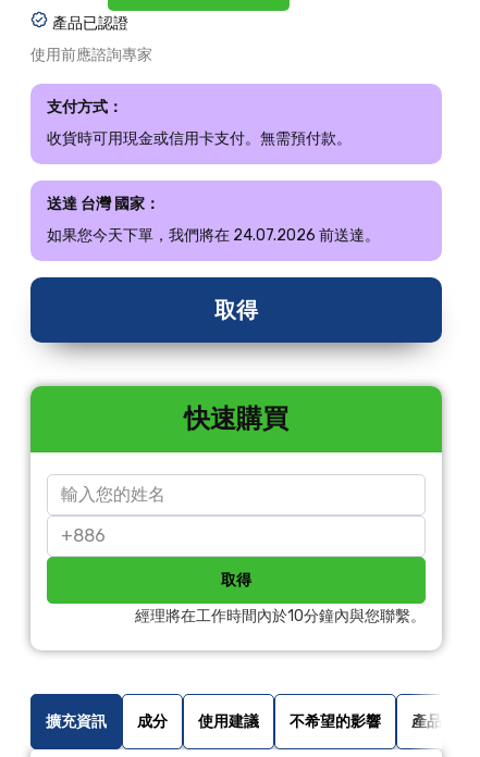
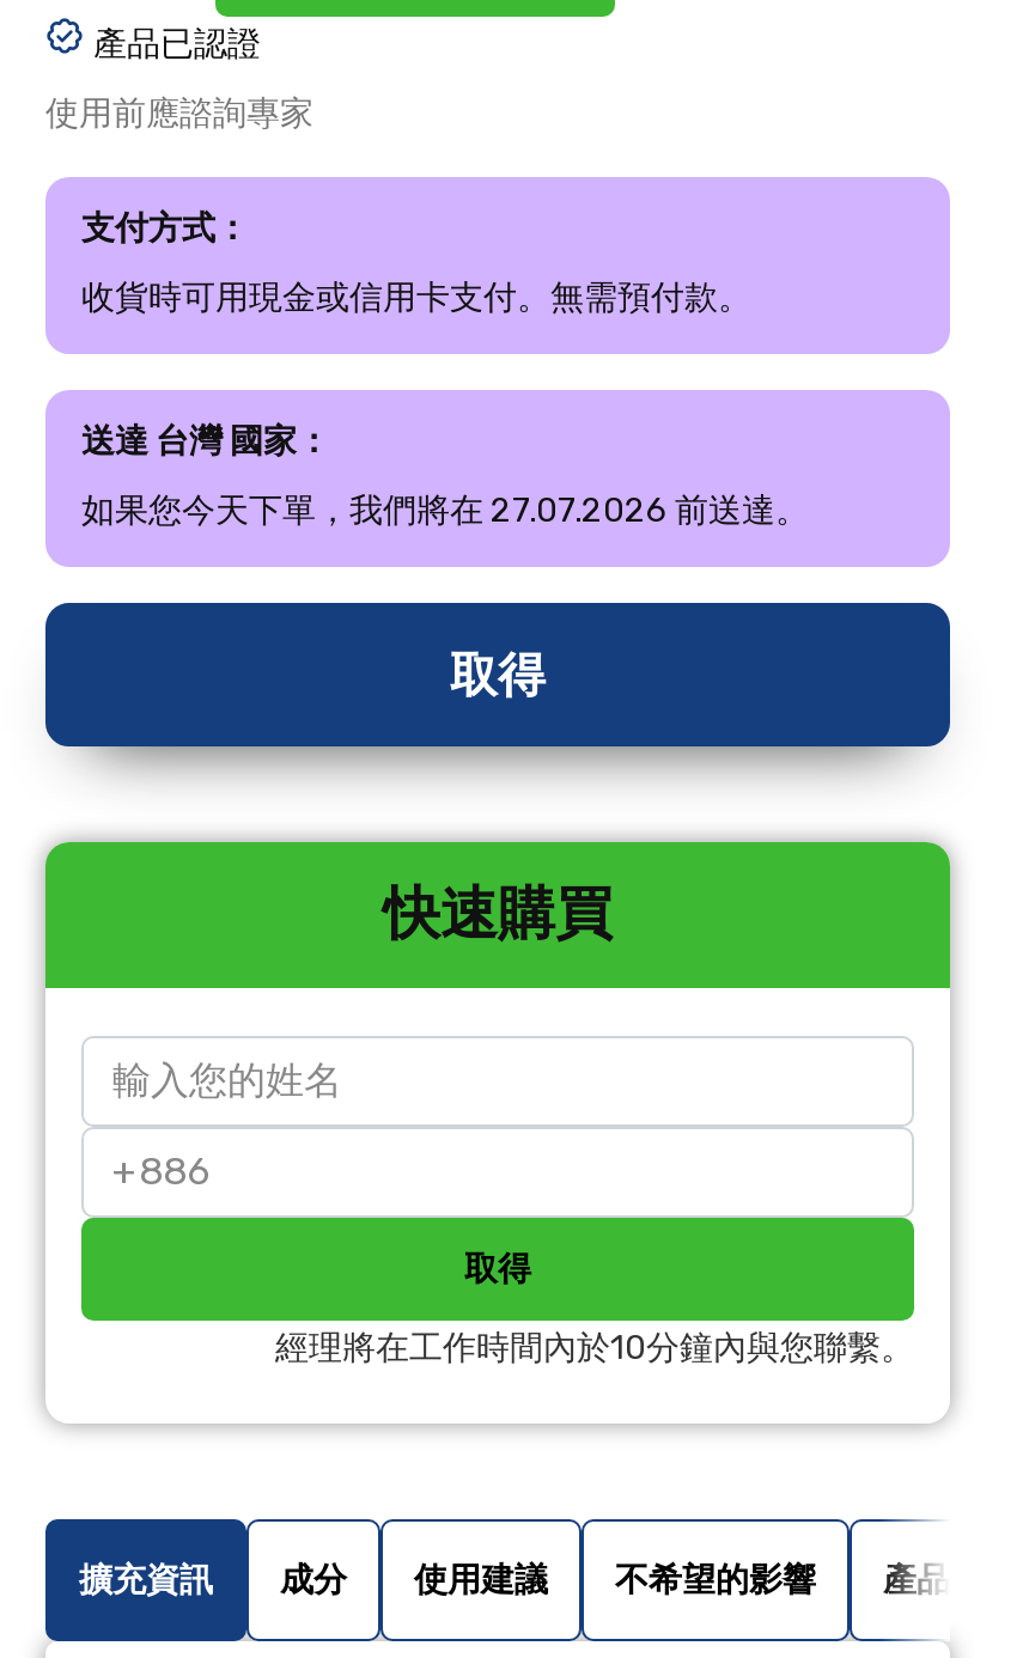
[47,226,380,244] 如果您今天下單，我們將在 24.07.2026 前送達。 -> [81,490,809,530] 如果您今天下單，我們將在 27.07.2026 前送達。

